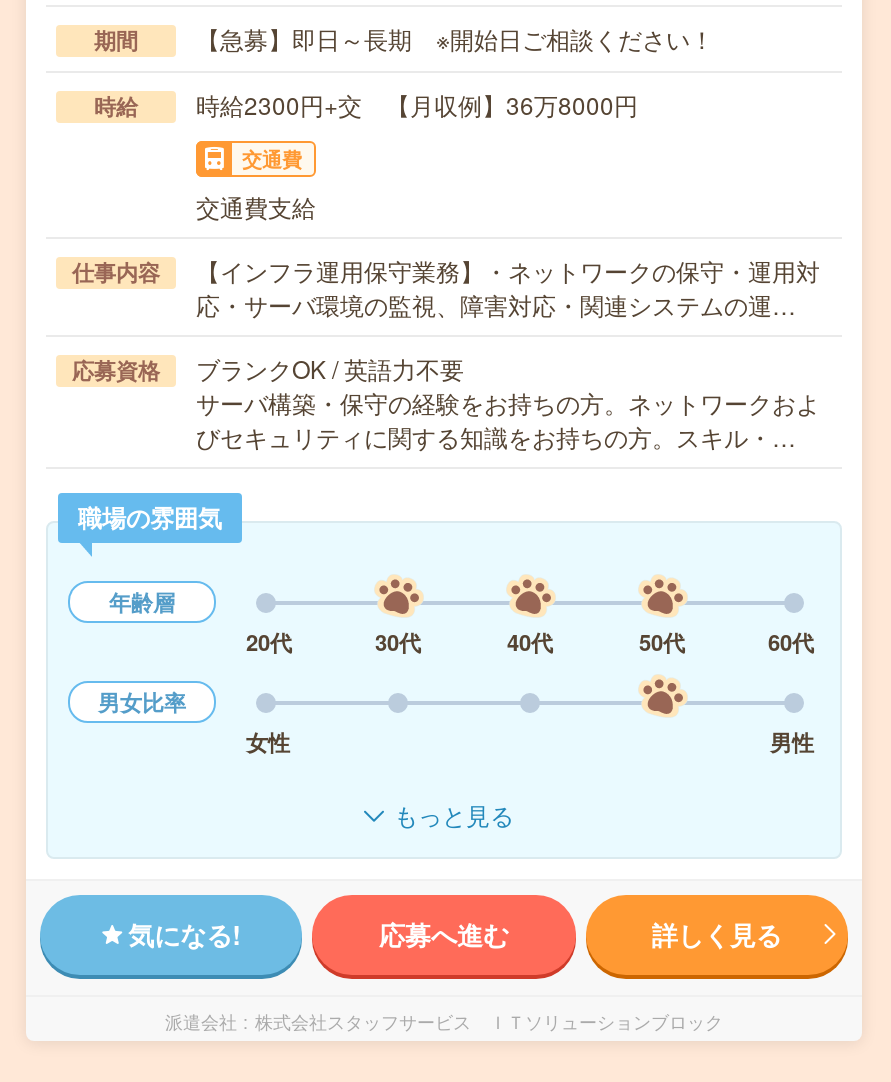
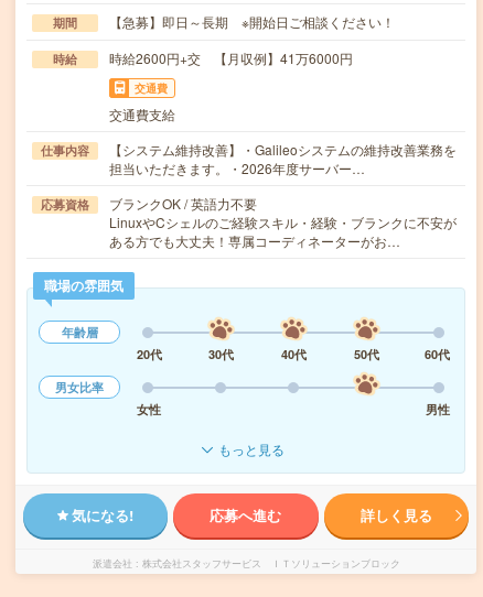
[196,87,638,121] 時給2300円+交 【月収例】36万8000円 -> [109,48,353,67] 時給2600円+交 【月収例】41万6000円
[196,253,820,321] 【インフラ運用保守業務】・ネットワークの保守・運用対 | 応・サーバ環境の監視、障害対応・関連システムの運… -> [109,140,457,177] 【システム維持改善】・Galileoシステムの維持改善業務を | 担当いただきます。・2026年度サーバー…
[196,385,820,453] サーバ構築・保守の経験をお持ちの方。ネットワークおよ | びセキュリティに関する知識をお持ちの方。スキル・… -> [109,213,457,250] LinuxやCシェルのご経験スキル・経験・ブランクに不安が | ある方でも大丈夫！専属コーディネーターがお…

